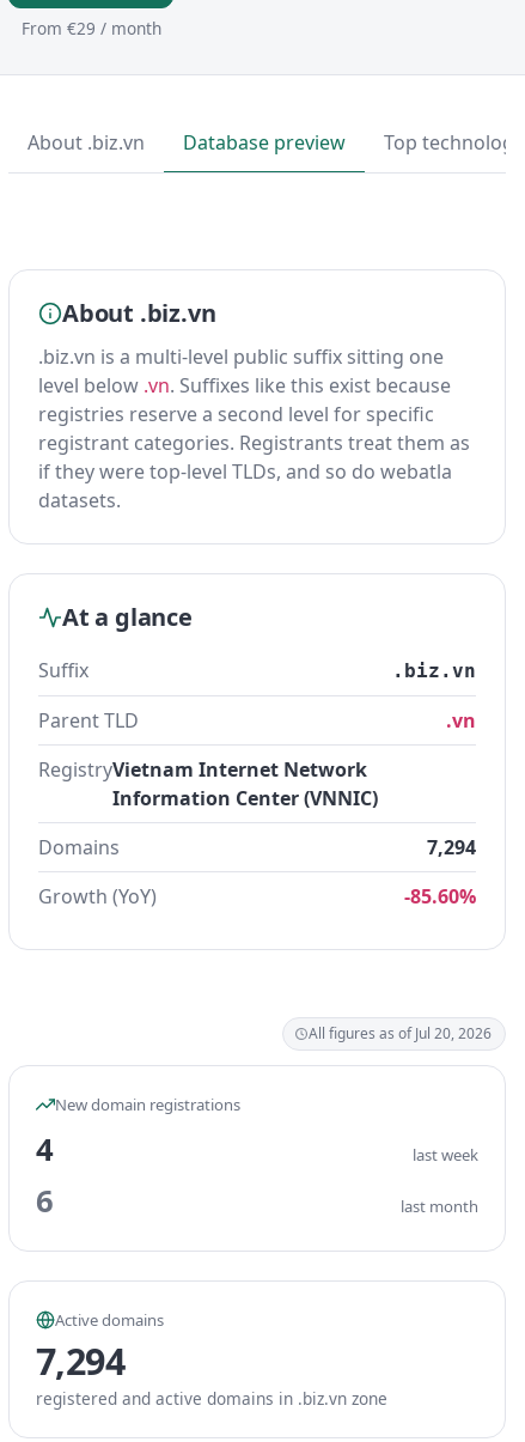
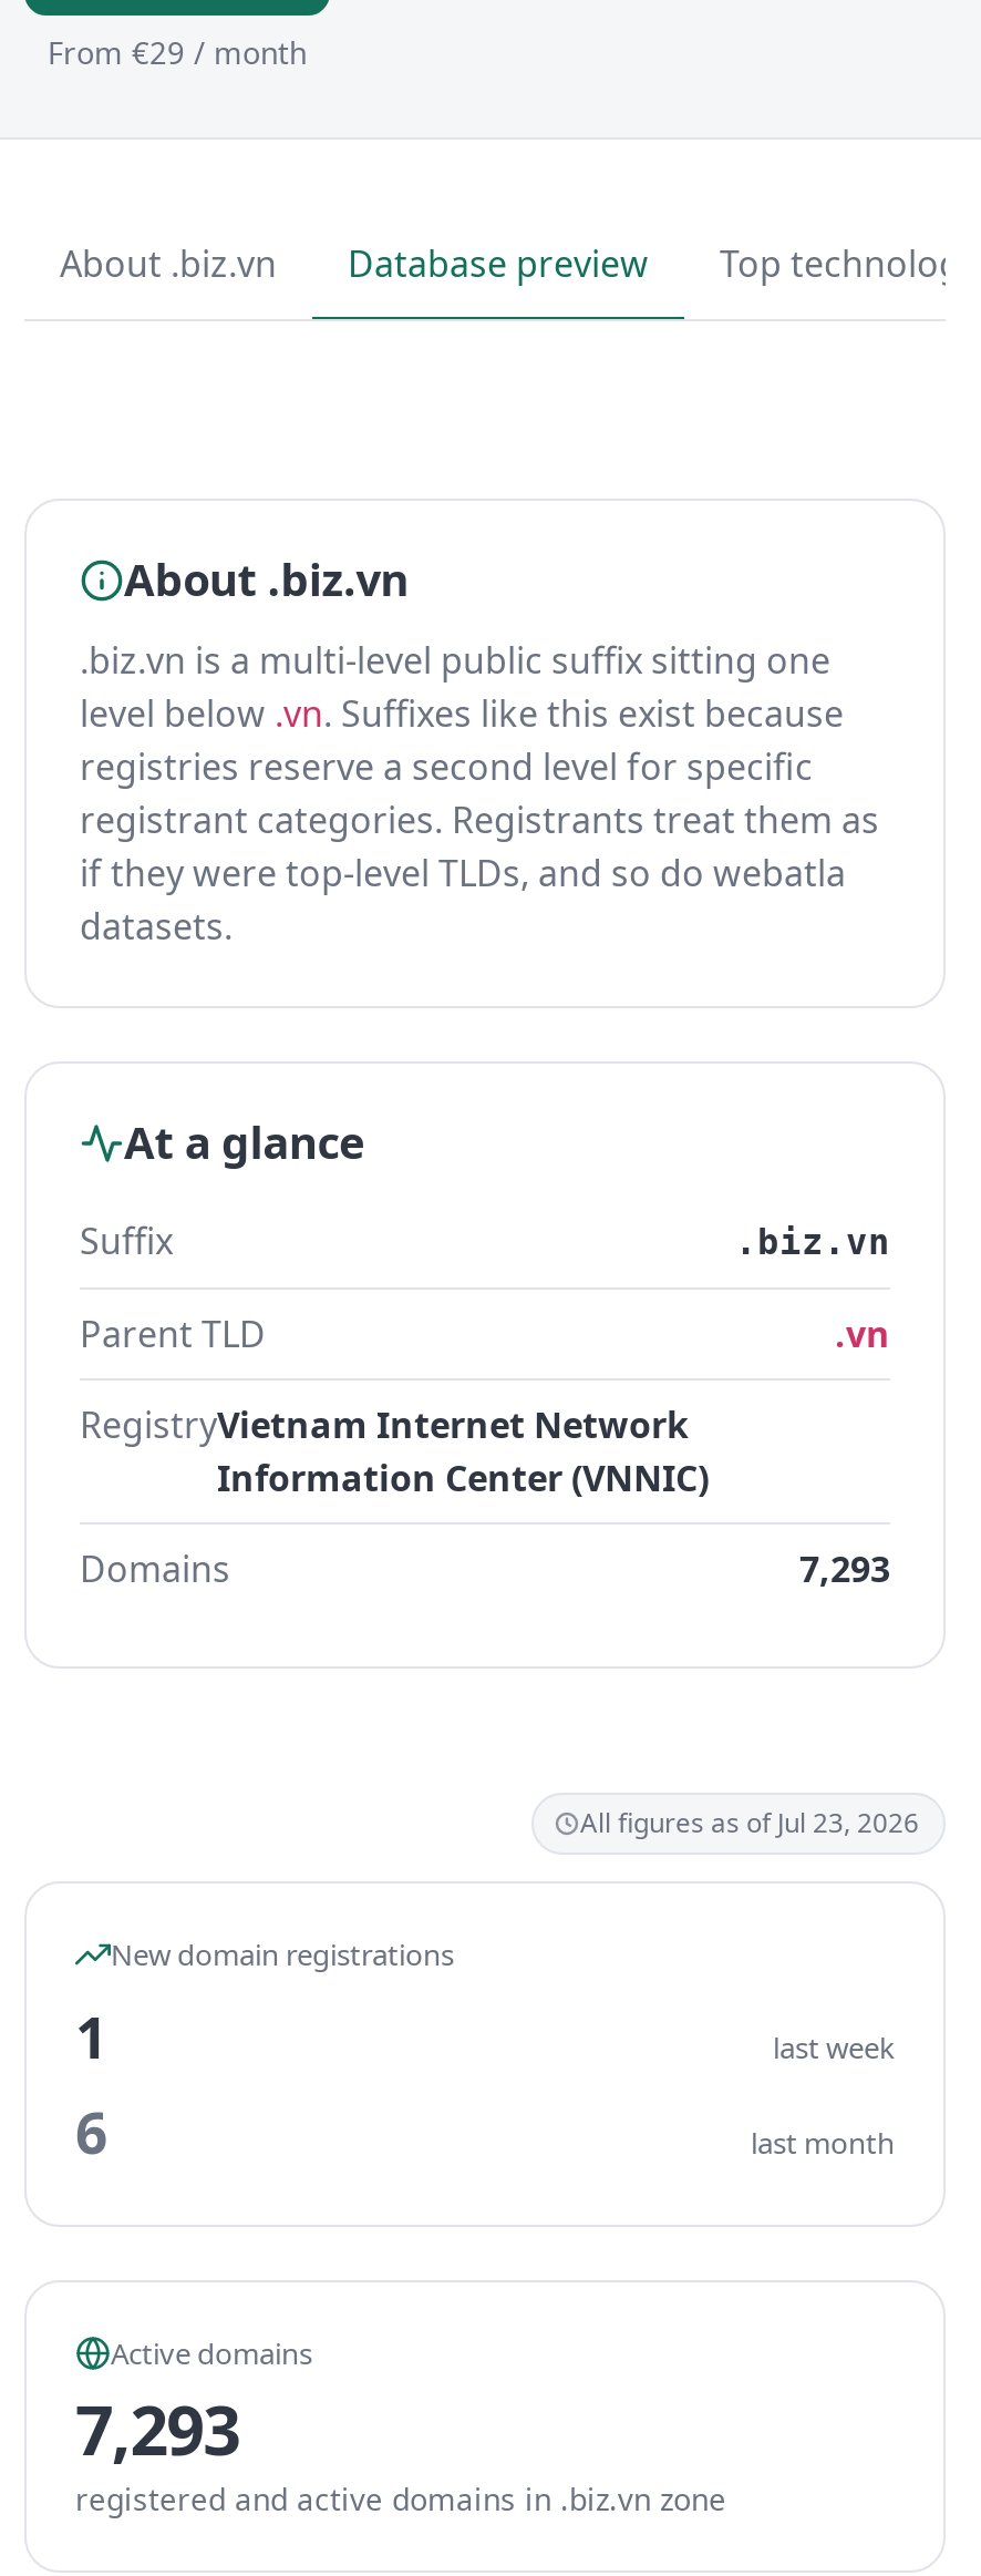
[38,834,476,909] 7,294 | Growth (YoY) | -85.60% -> [799,1544,890,1593] 7,293
[309,1023,492,1044] All figures as of Jul 20, 2026 -> [580,1804,919,1841] All figures as of Jul 23, 2026
[36,1128,53,1170] 4 -> [75,1999,107,2076] 1
[36,1337,124,1386] 7,294 -> [75,2384,239,2475] 7,293

